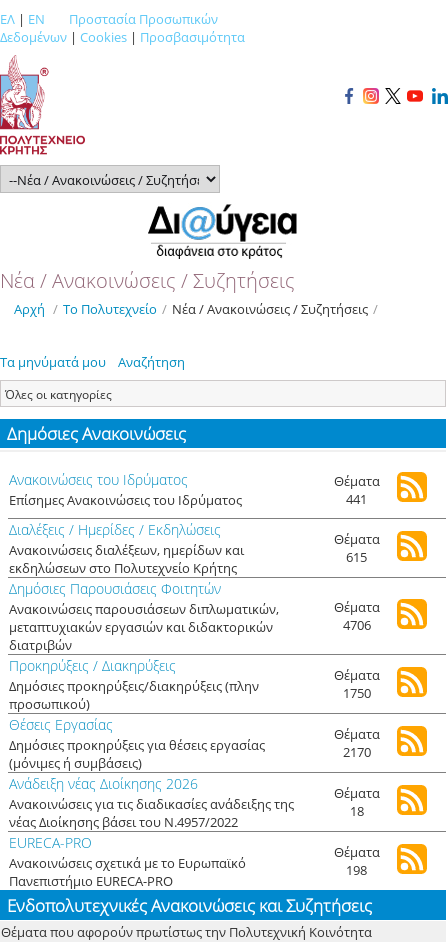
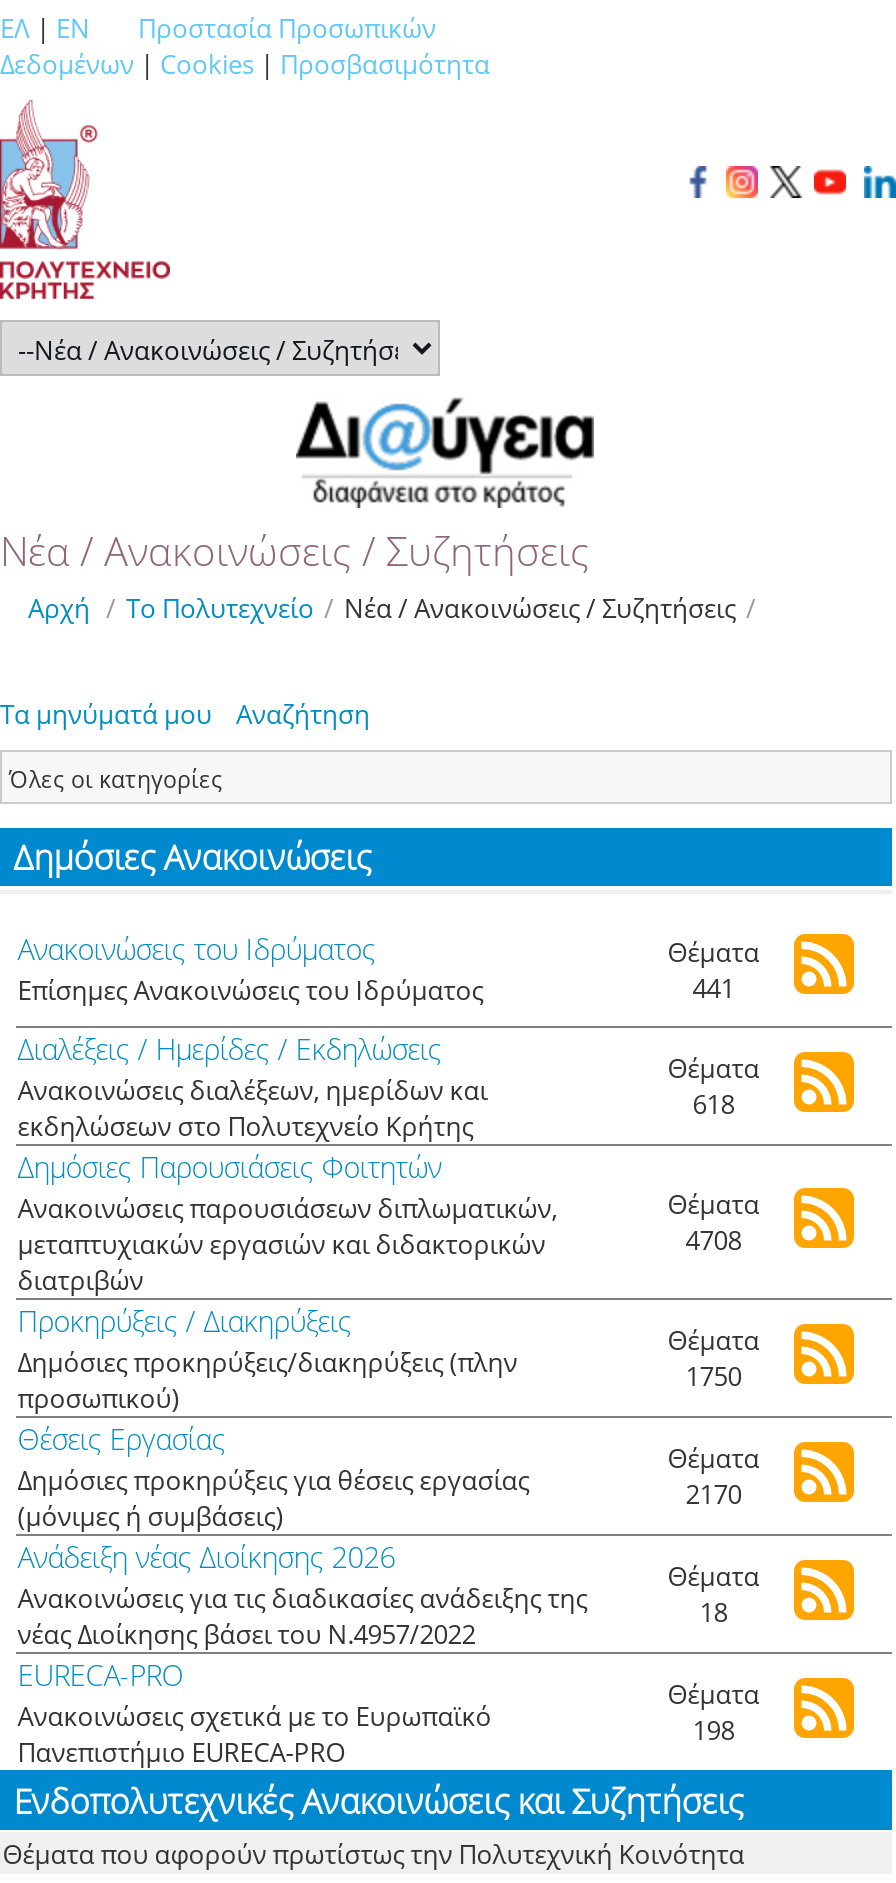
[346,548,367,566] 615 -> [693,1087,735,1123] 618
[343,616,371,634] 4706 -> [686,1223,742,1259] 4708

